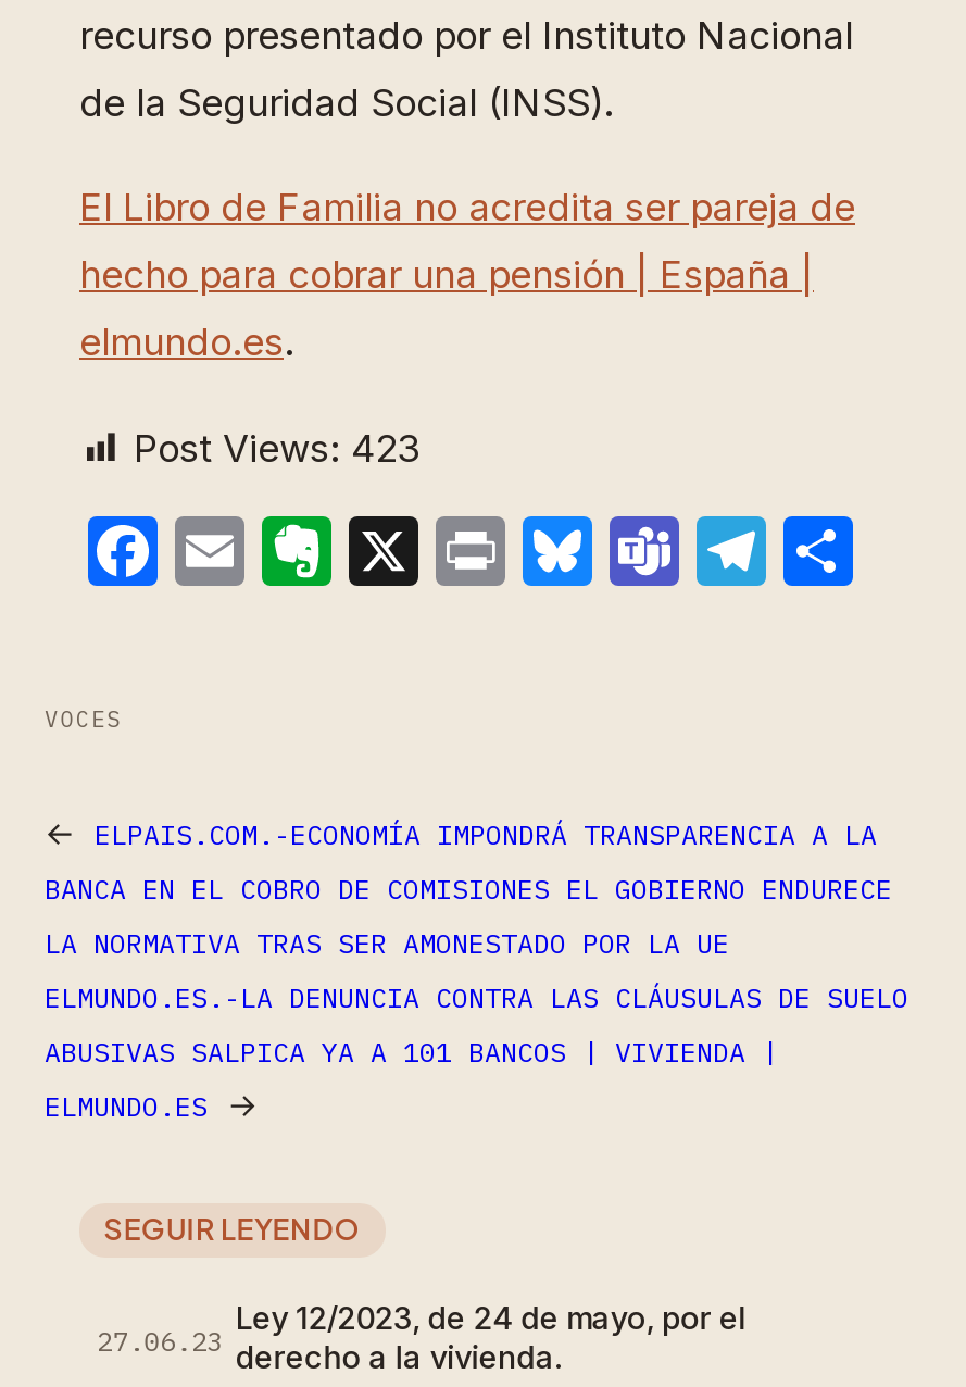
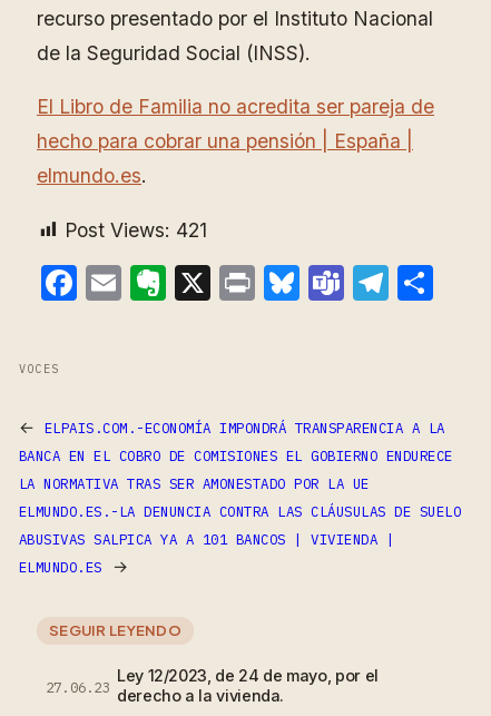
[134,425,423,470] Post Views: 423 -> [65,218,207,241] Post Views: 421

